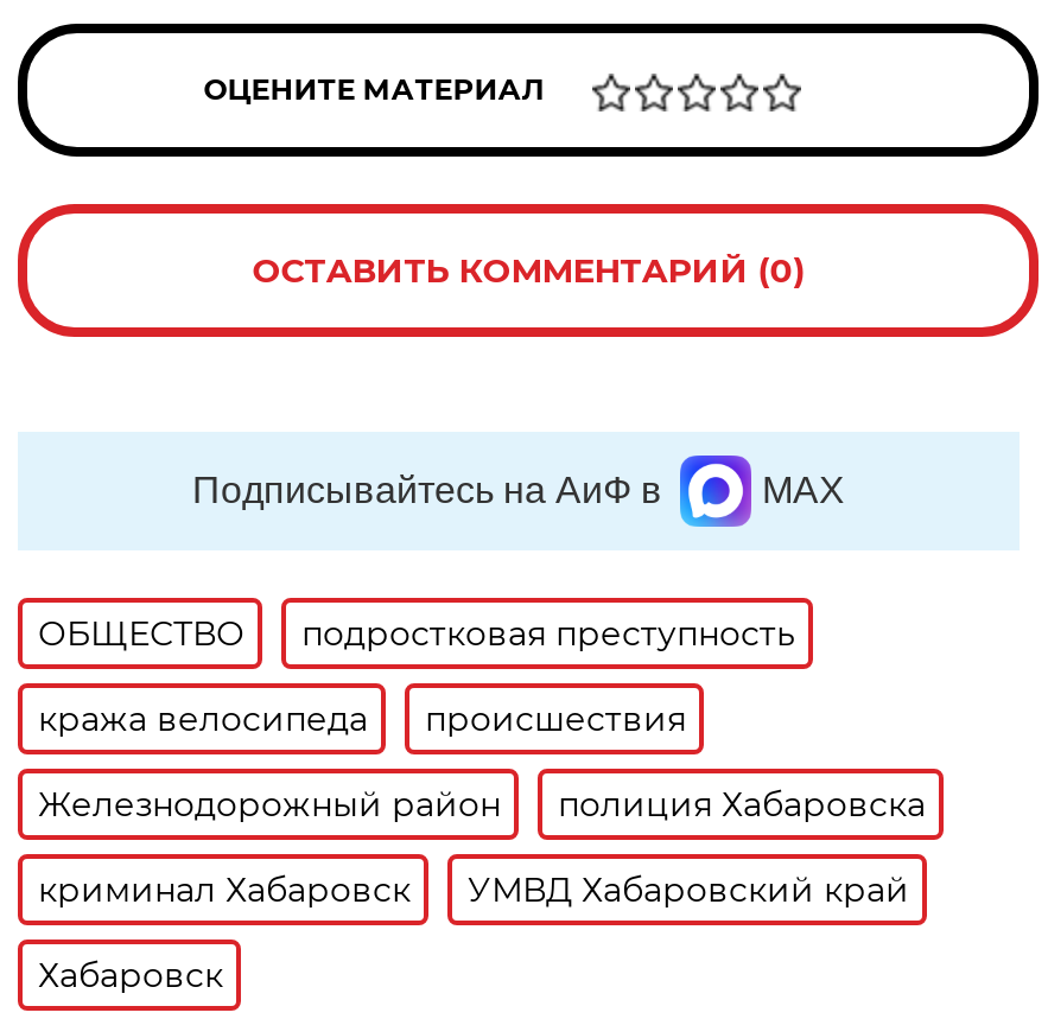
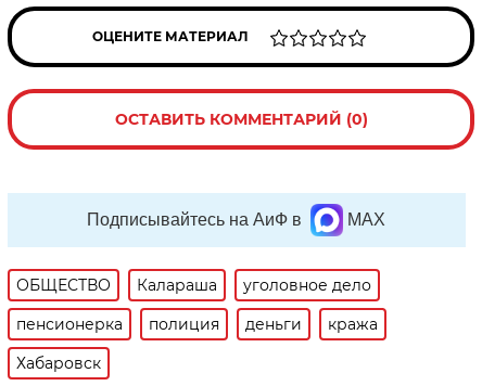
[38,612,926,911] подростковая преступность | кража велосипеда | происшествия | Железнодорожный район | полиция Хабаровска | криминал Хабаровск | УМВД Хабаровский край -> [17,275,378,334] Калараша | уголовное дело | пенсионерка | полиция | деньги | кража

